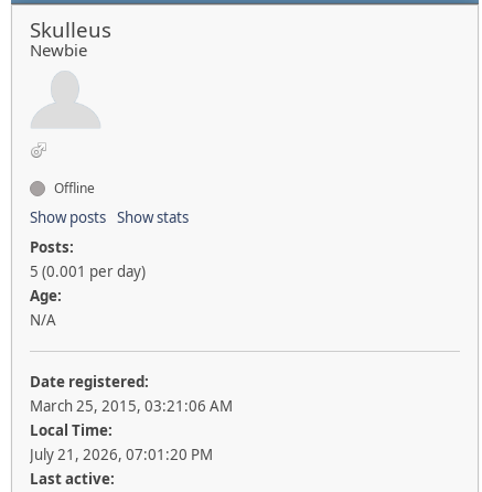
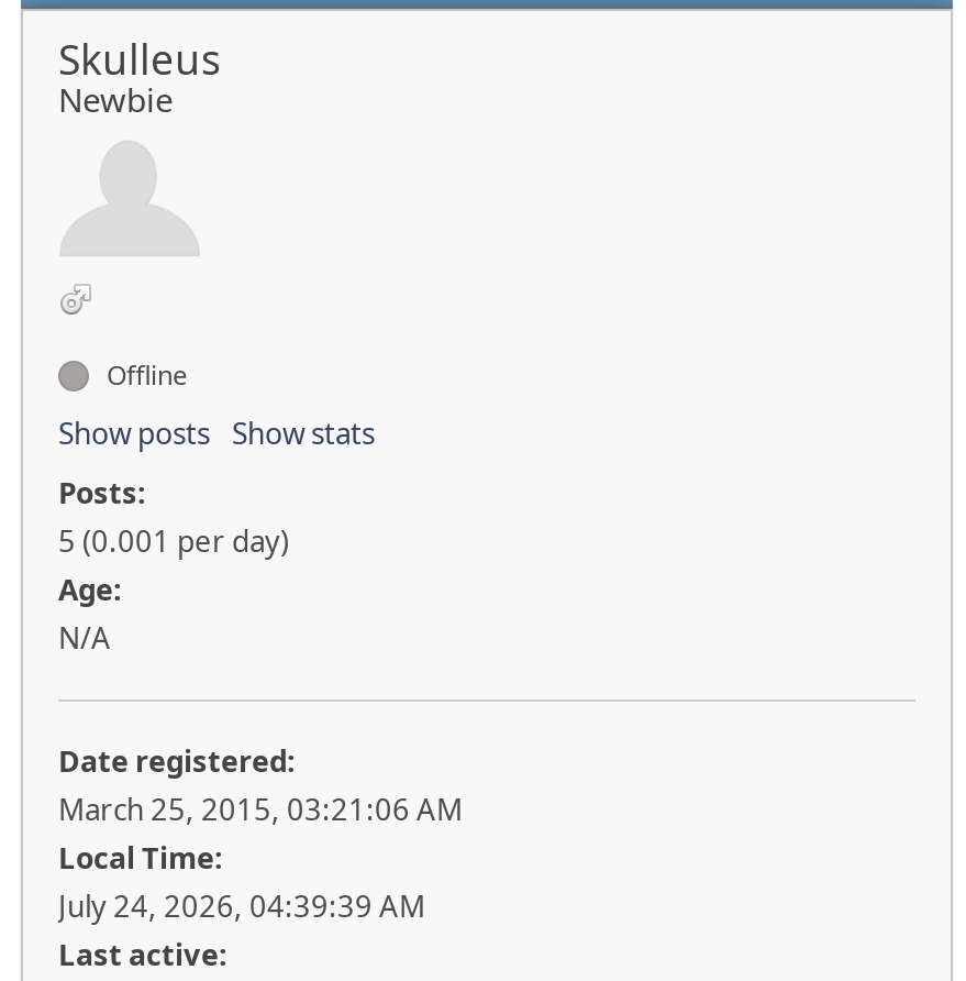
[30,445,213,464] July 21, 2026, 07:01:20 PM -> [58,886,425,926] July 24, 2026, 04:39:39 AM

